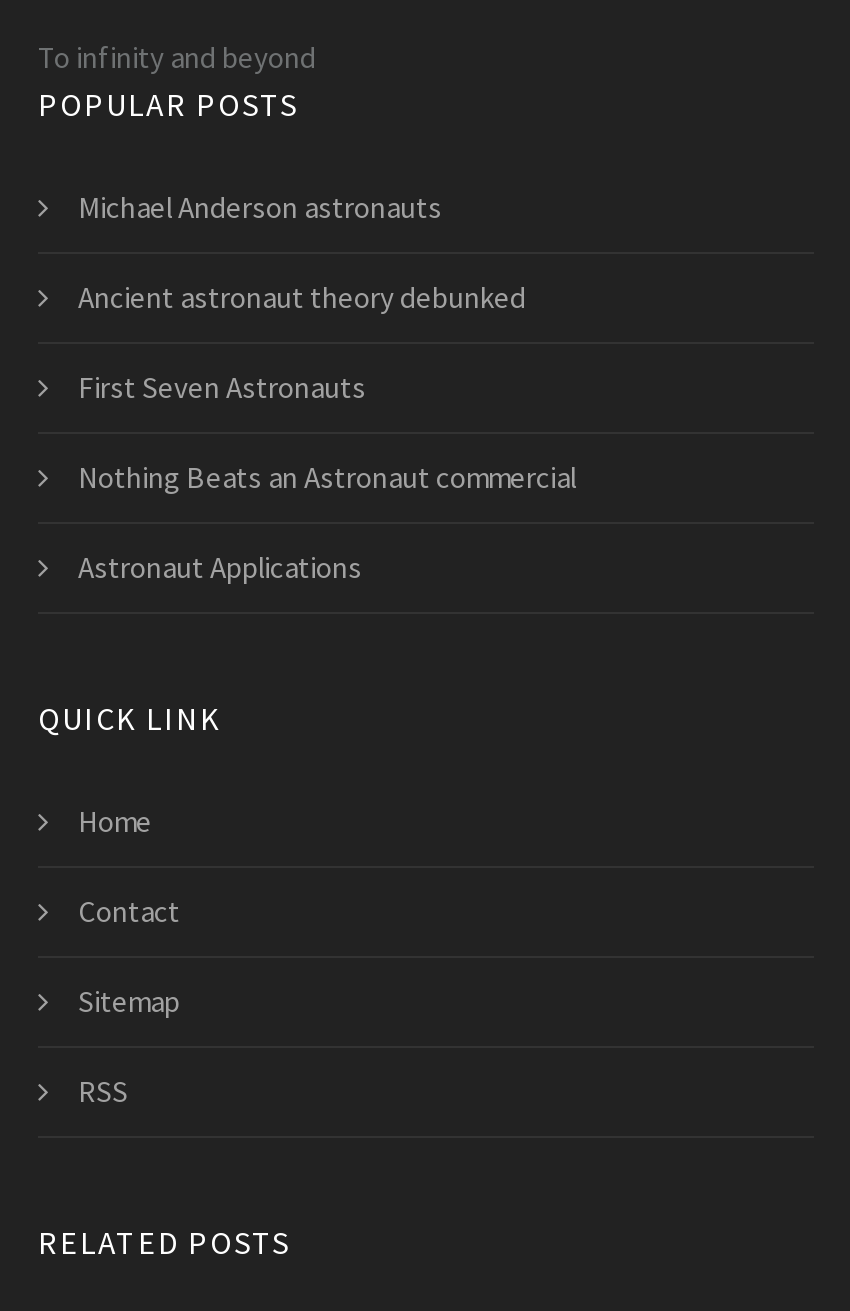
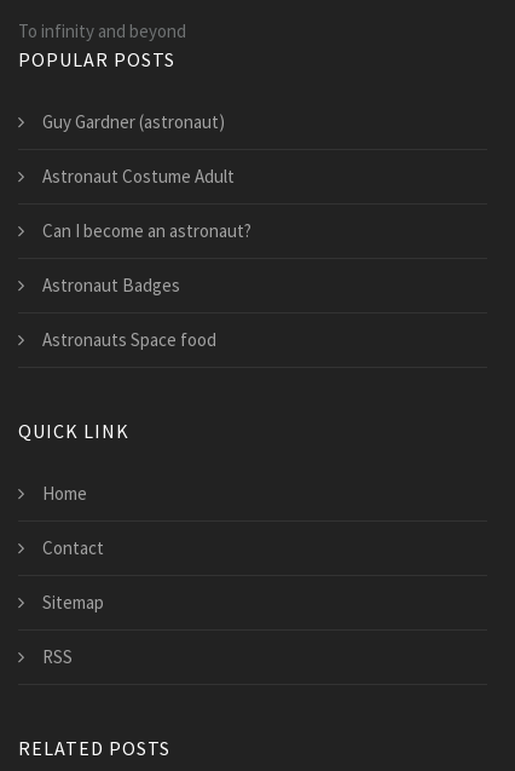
[78,187,442,225] Michael Anderson astronauts -> [42,110,225,133] Guy Gardner (astronaut)
[78,277,526,315] Ancient astronaut theory debunked -> [42,165,235,188] Astronaut Costume Adult
[78,367,366,405] First Seven Astronauts -> [42,219,251,242] Can I become an astronaut?
[78,457,576,495] Nothing Beats an Astronaut commercial -> [42,274,180,297] Astronaut Badges
[78,547,362,585] Astronaut Applications -> [42,328,216,351] Astronauts Space food

